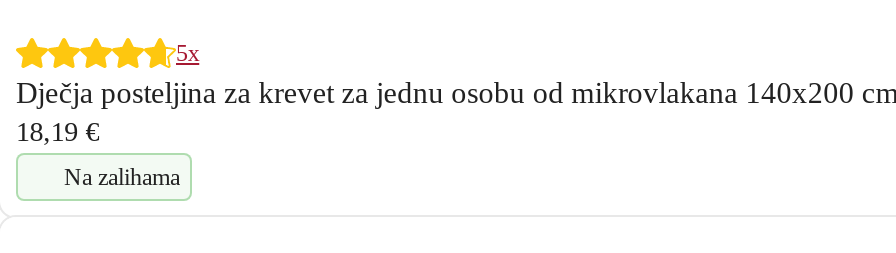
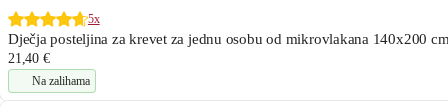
[16,116,99,146] 18,19 € -> [8,51,49,66] 21,40 €

